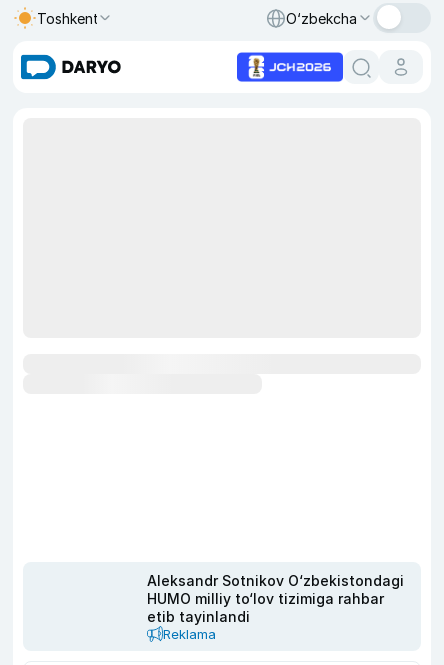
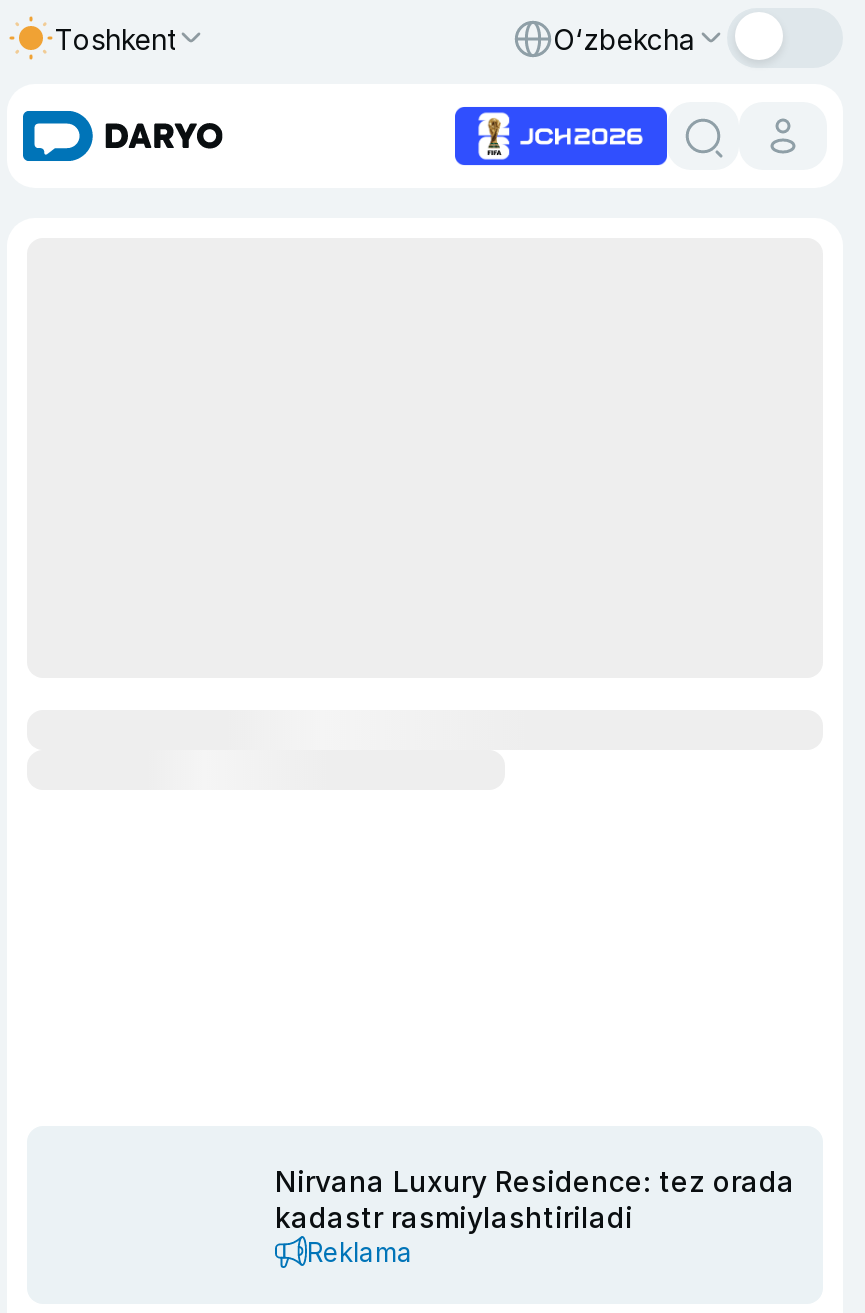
[147,571,404,624] Aleksandr Sotnikov O‘zbekistondagi | HUMO milliy to‘lov tizimiga rahbar | etib tayinlandi -> [275,1163,795,1233] Nirvana Luxury Residence: tez orada | kadastr rasmiylashtiriladi

